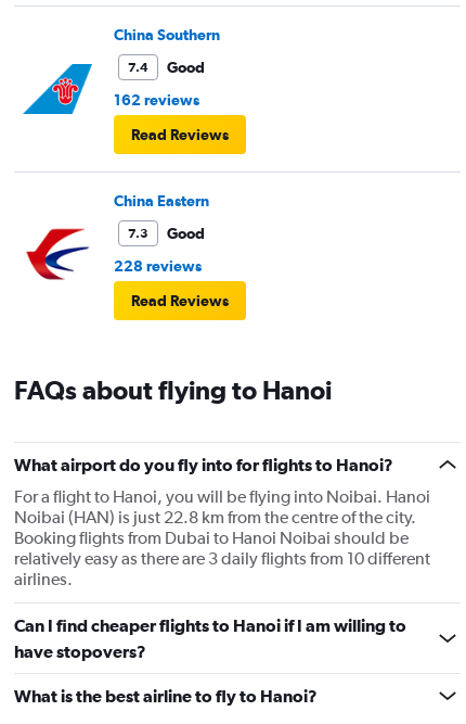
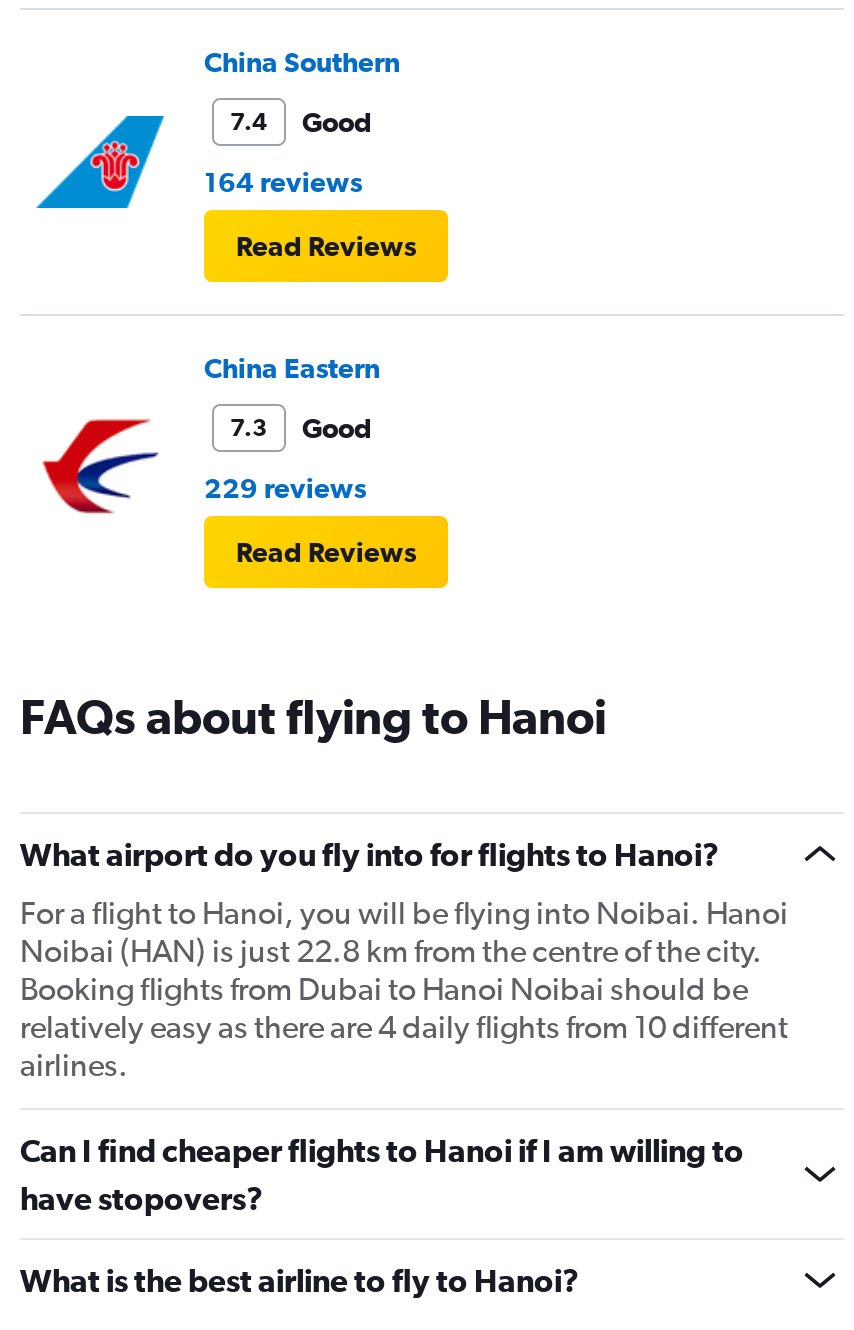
[114,91,199,108] 162 reviews -> [204,166,362,198] 164 reviews
[114,257,202,274] 228 reviews -> [204,472,366,504] 229 reviews
[14,548,430,569] relatively easy as there are 3 daily flights from 10 different -> [20,1008,788,1046] relatively easy as there are 4 daily flights from 10 different

